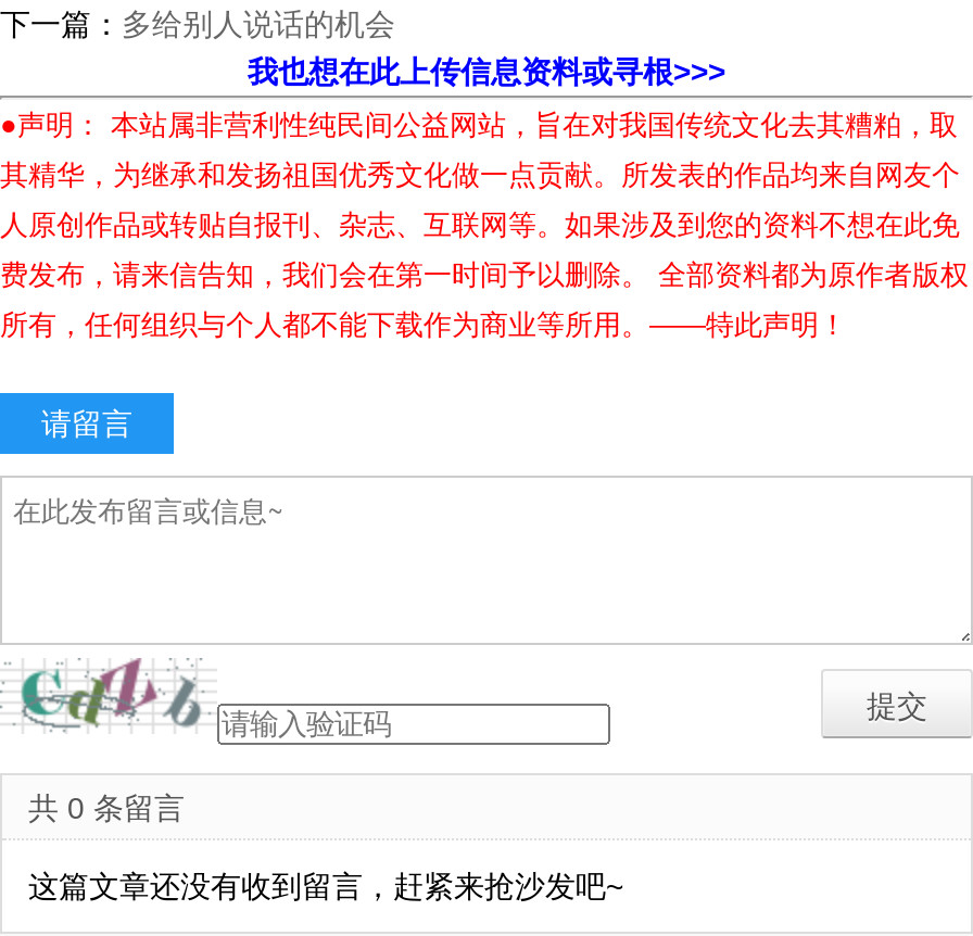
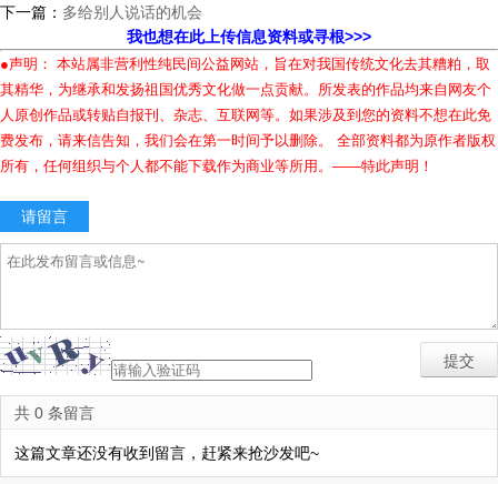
[7,656,202,732] [image] -> [3,335,110,375] [image]

